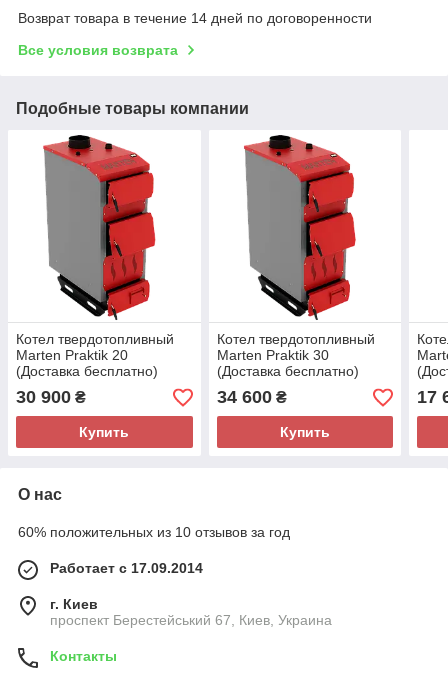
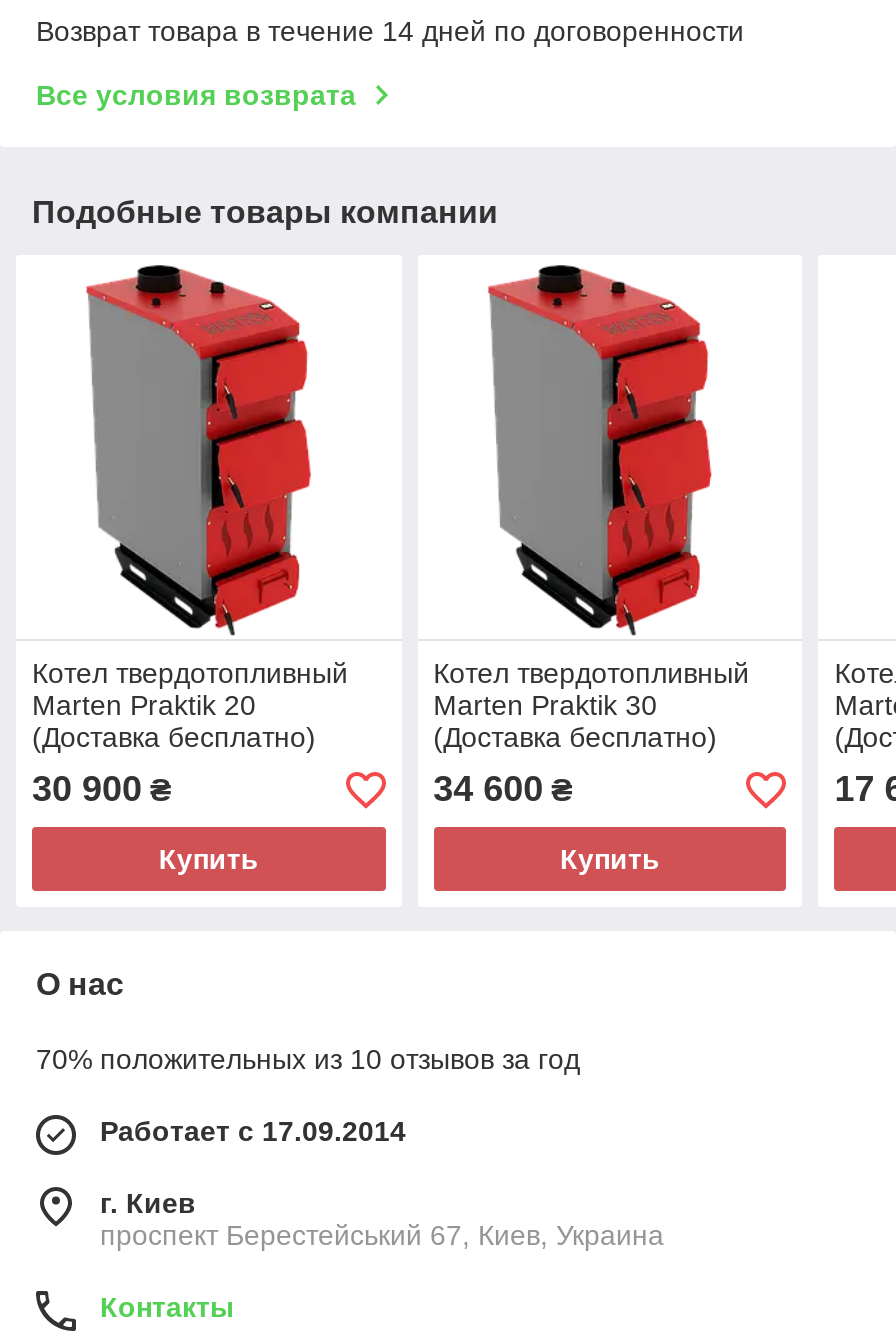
[18,524,290,540] 60% положительных из 10 отзывов за год -> [36,1044,580,1076] 70% положительных из 10 отзывов за год

